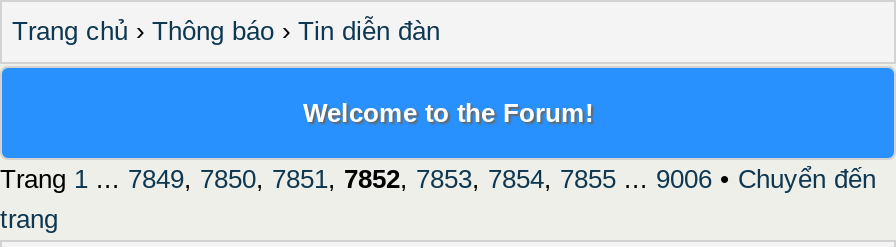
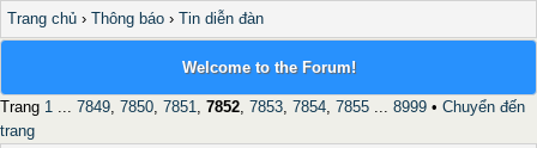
[0,165,876,195] Trang 1... 7849, 7850, 7851, 7852, 7853, 7854, 7855... 9006 • Chuyển đến -> [0,98,525,116] Trang 1... 7849, 7850, 7851, 7852, 7853, 7854, 7855... 8999 • Chuyển đến

